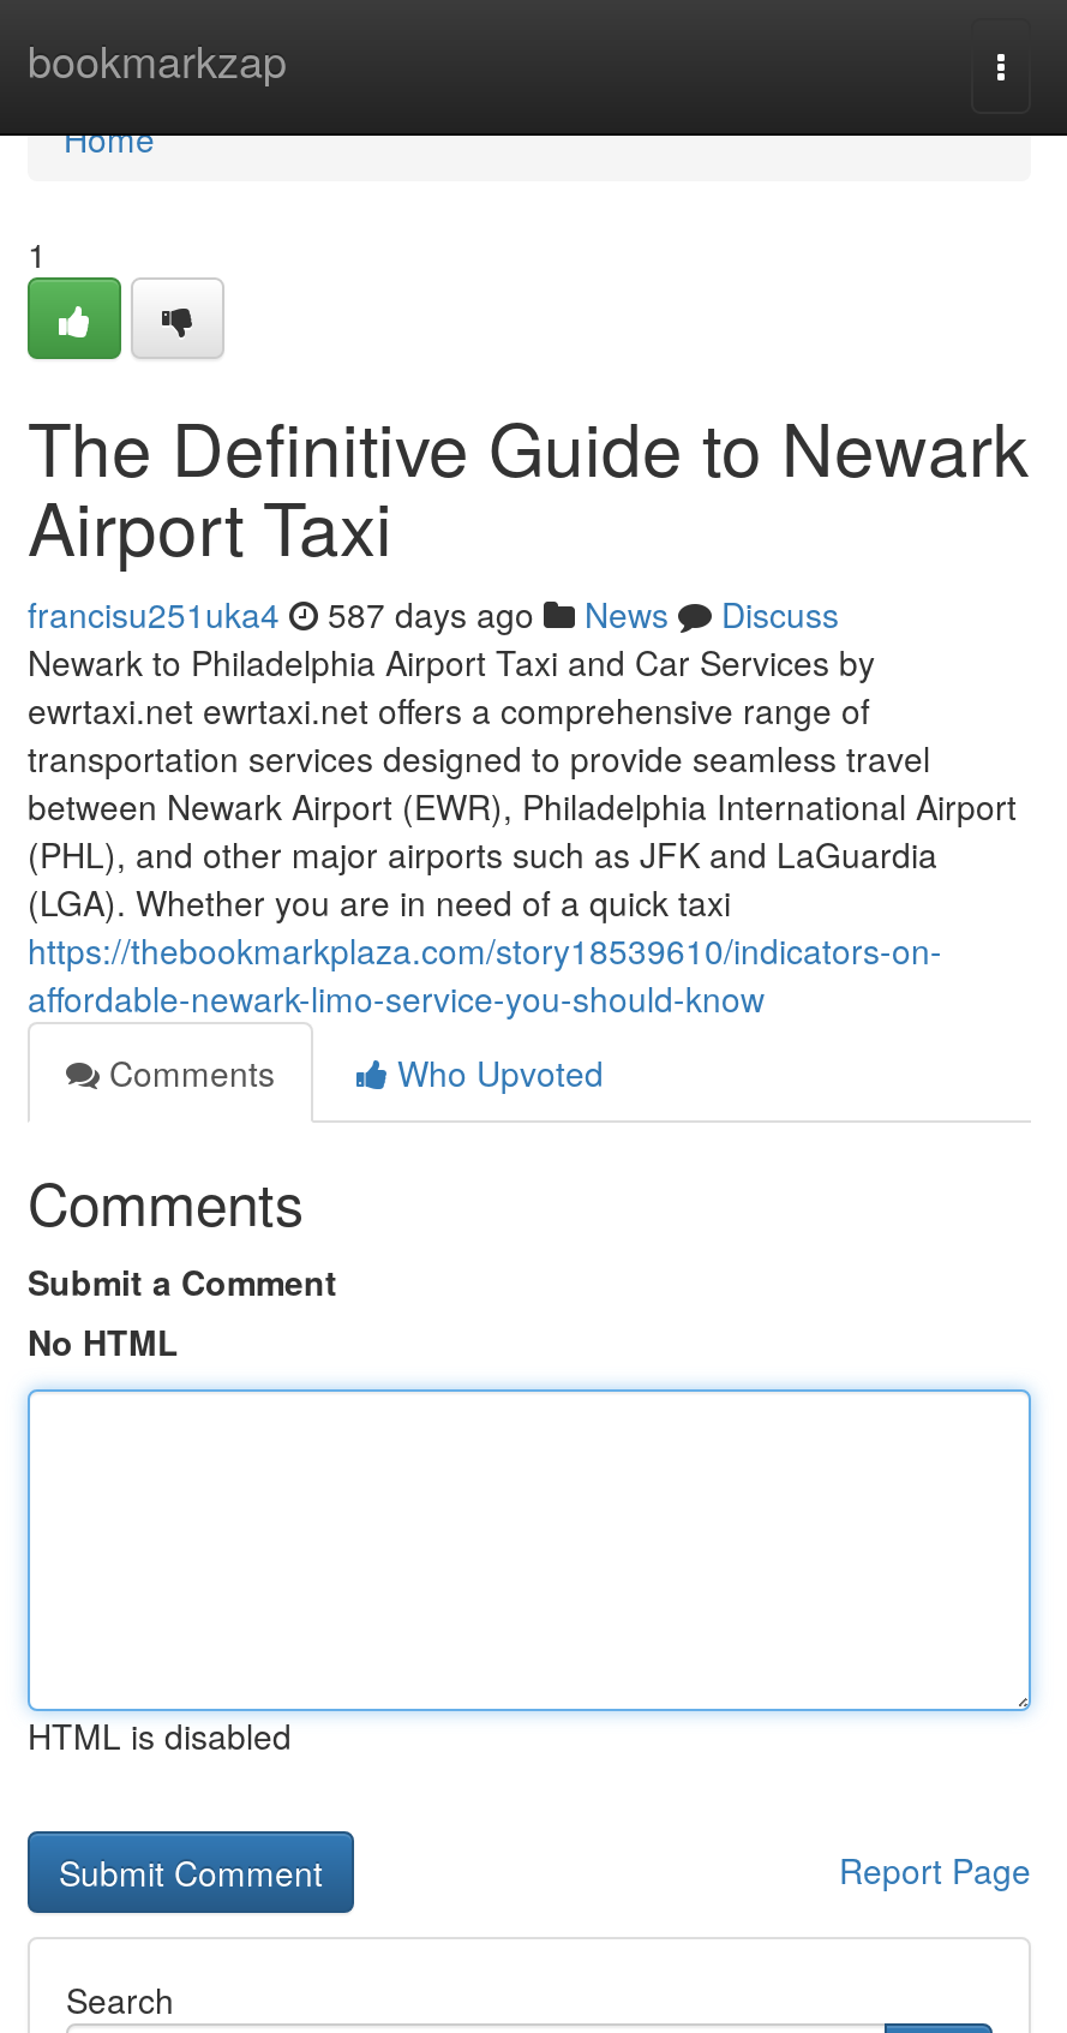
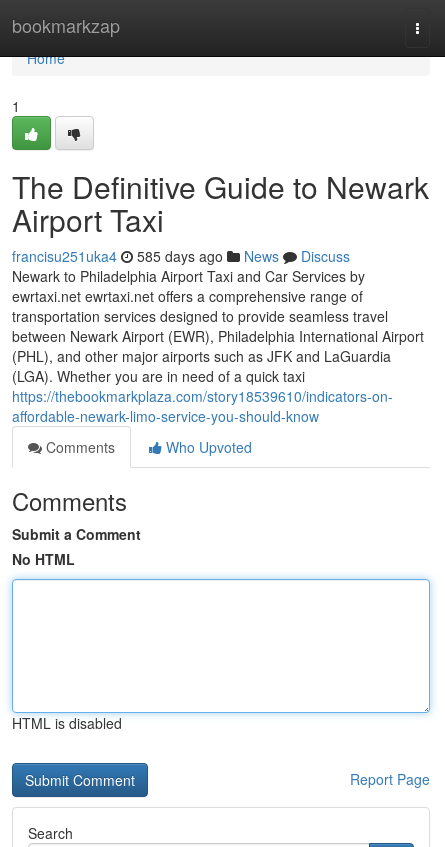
[28,590,839,638] francisu251uka4 587 days ago News Discuss -> [12,246,350,266] francisu251uka4 585 days ago News Discuss

